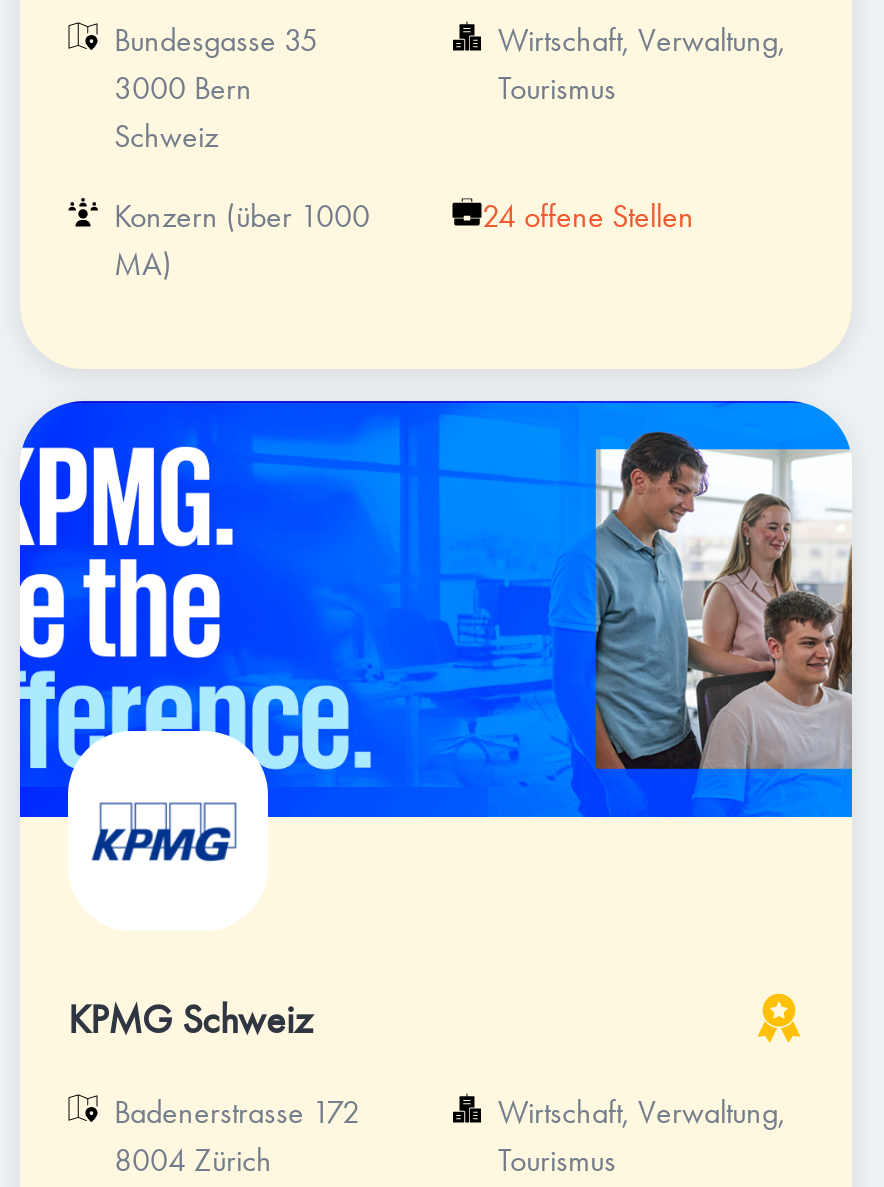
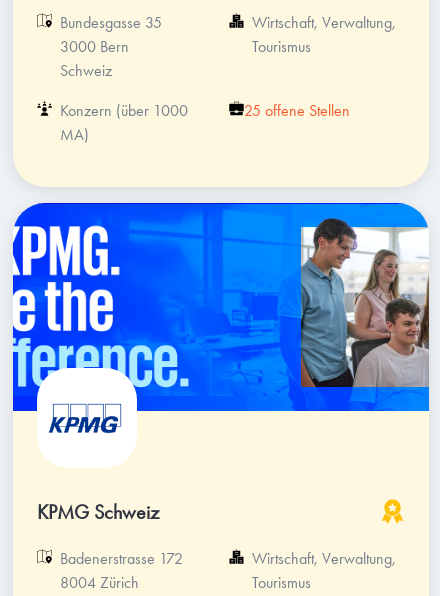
[482,197,694,235] 24 offene Stellen -> [244,101,350,120] 25 offene Stellen

